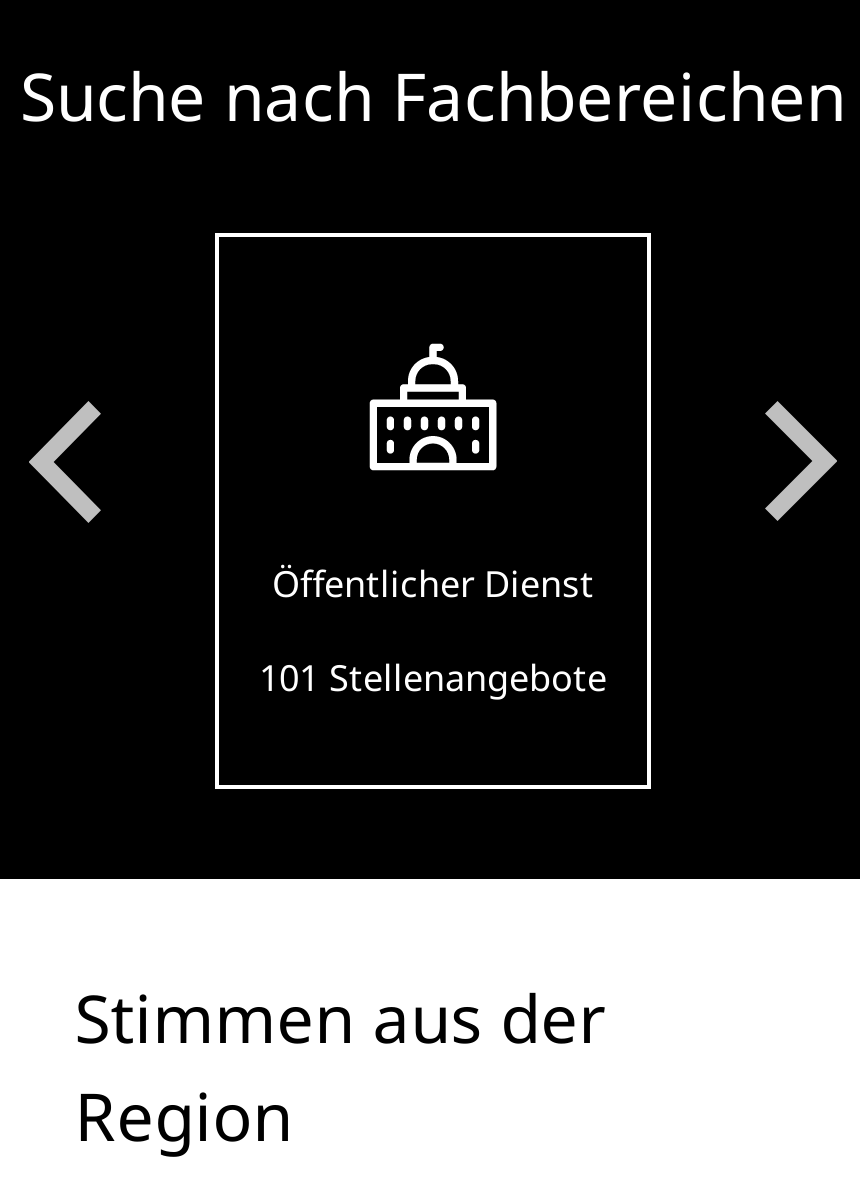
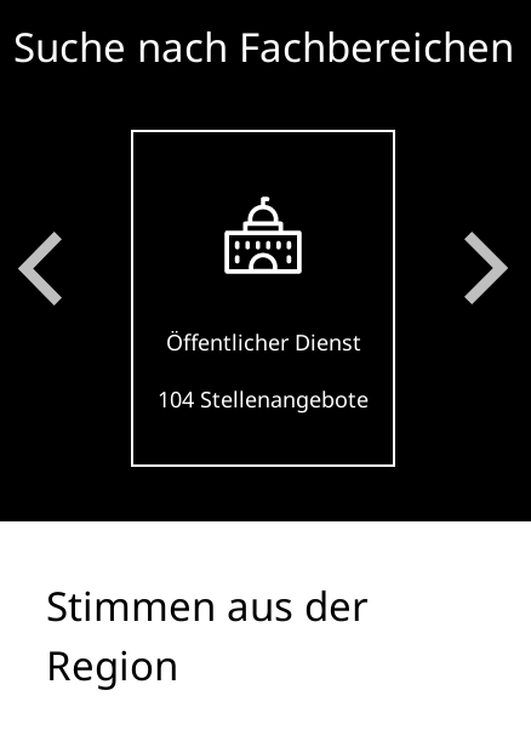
[259,653,607,701] 101 Stellenangebote -> [158,385,369,414] 104 Stellenangebote

